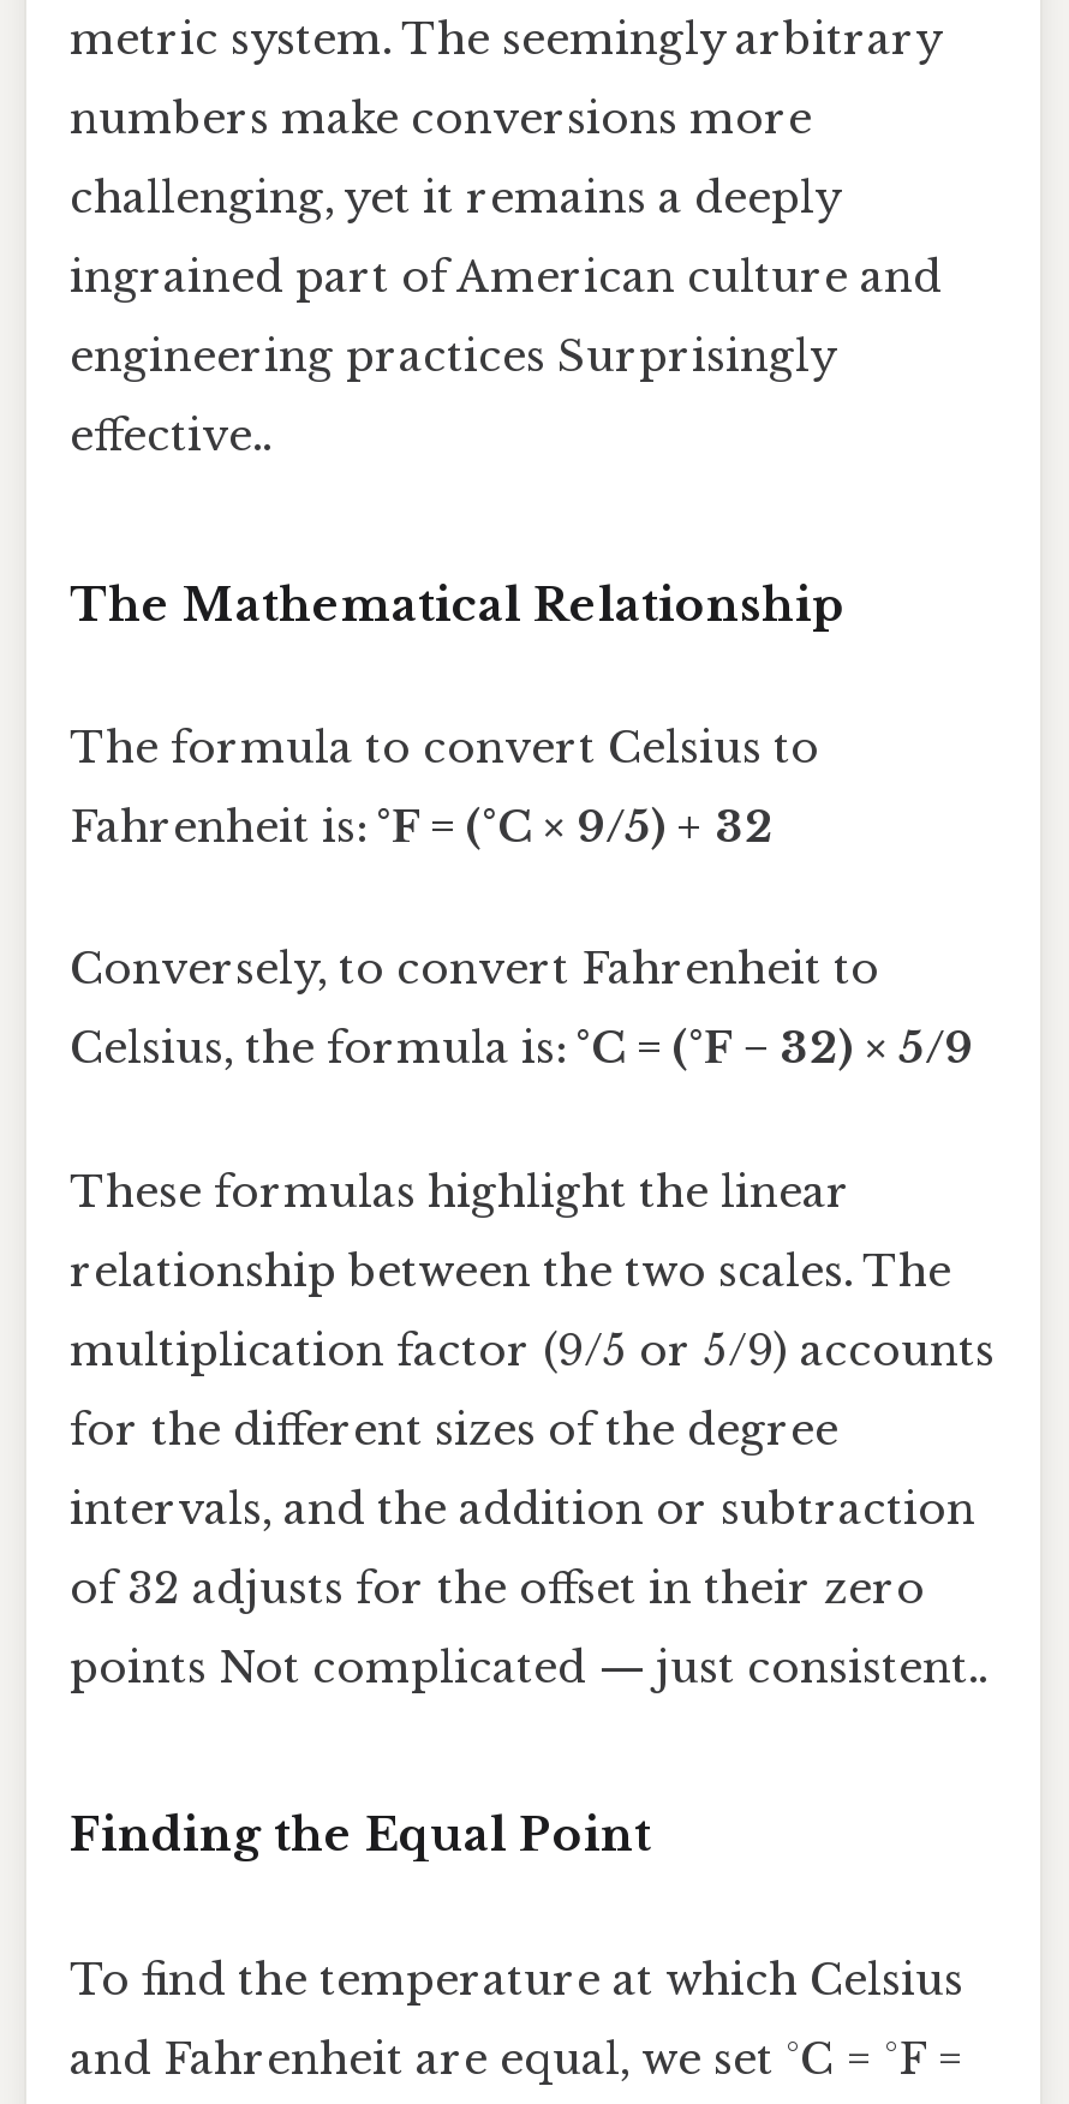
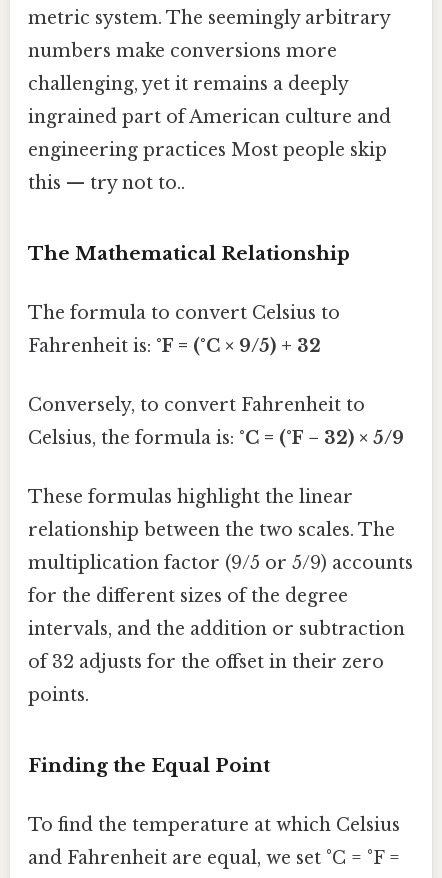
[70,330,834,383] engineering practices Surprisingly -> [28,139,387,161] engineering practices Most people skip
[70,409,271,462] effective.. -> [28,172,185,194] this — try not to..
[70,1640,987,1693] points Not complicated — just consistent.. -> [28,684,89,706] points.

